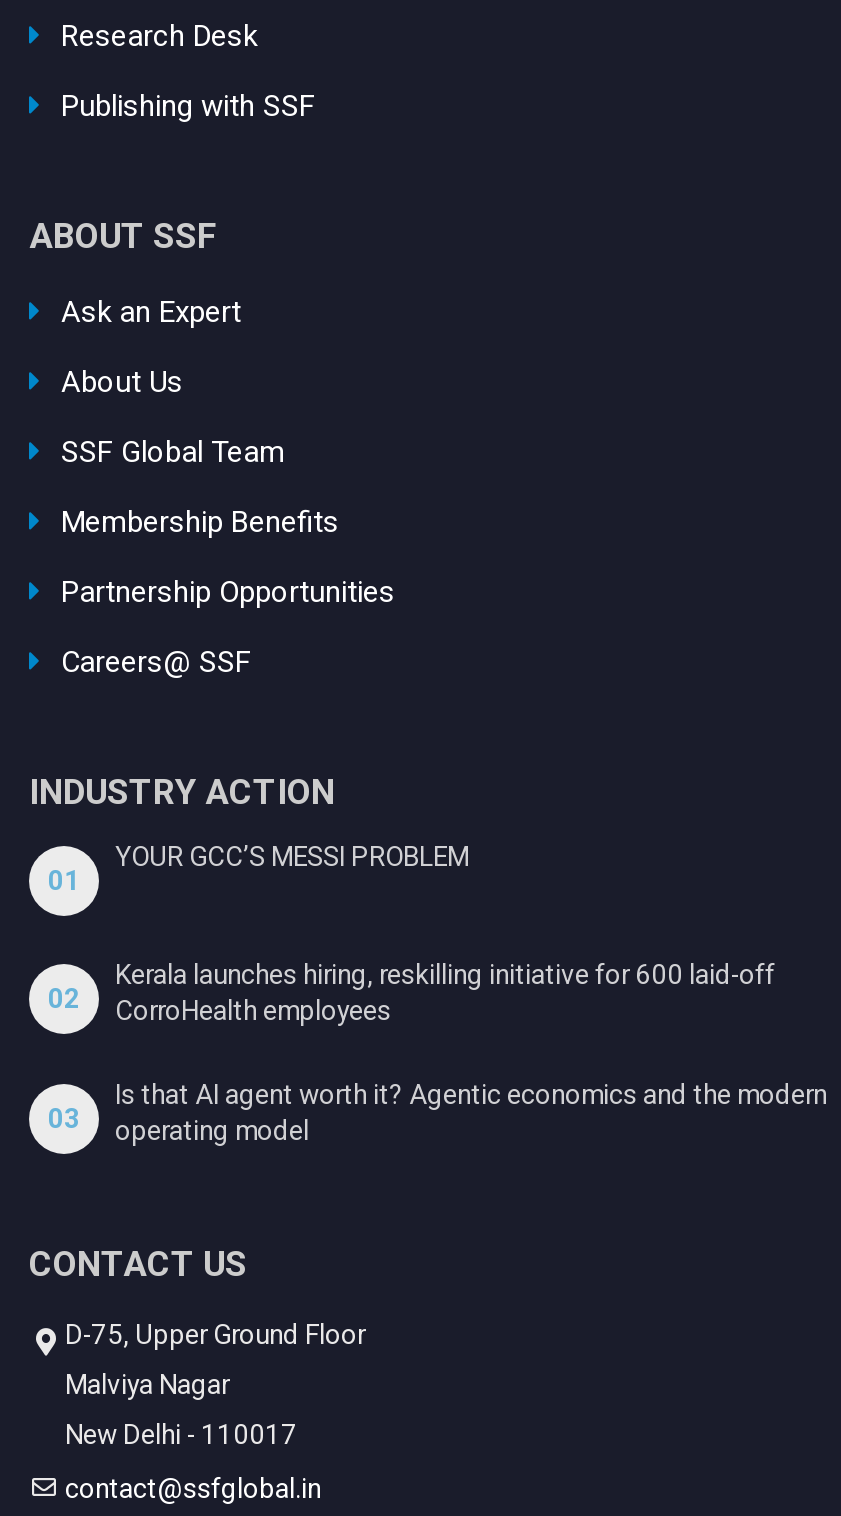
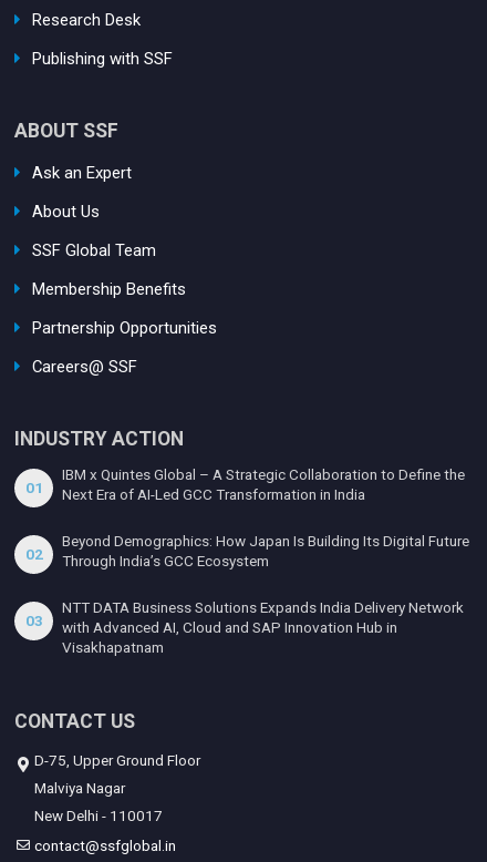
[115,840,469,872] YOUR GCC’S MESSI PROBLEM -> [62,465,465,503] IBM x Quintes Global – A Strategic Collaboration to Define the | Next Era of AI-Led GCC Transformation in India
[115,958,775,1026] Kerala launches hiring, reskilling initiative for 600 laid-off | CorroHealth employees -> [62,532,469,569] Beyond Demographics: How Japan Is Building Its Digital Future | Through India’s GCC Ecosystem
[115,1078,827,1146] Is that AI agent worth it? Agentic economics and the modern | operating model -> [62,598,464,656] NTT DATA Business Solutions Expands India Delivery Network | with Advanced AI, Cloud and SAP Innovation Hub in | Visakhapatnam

